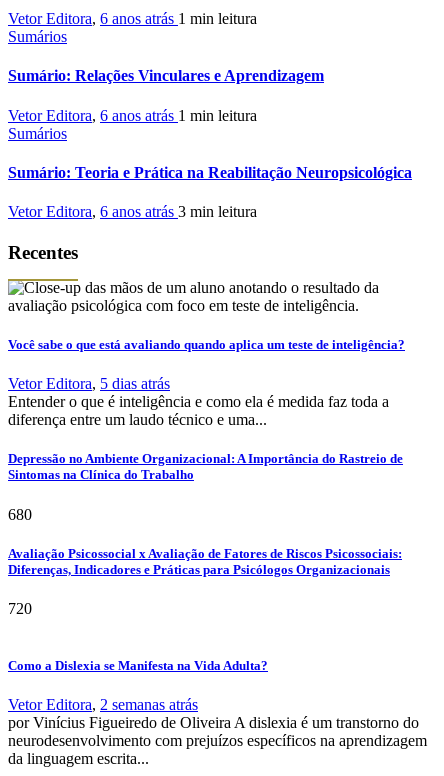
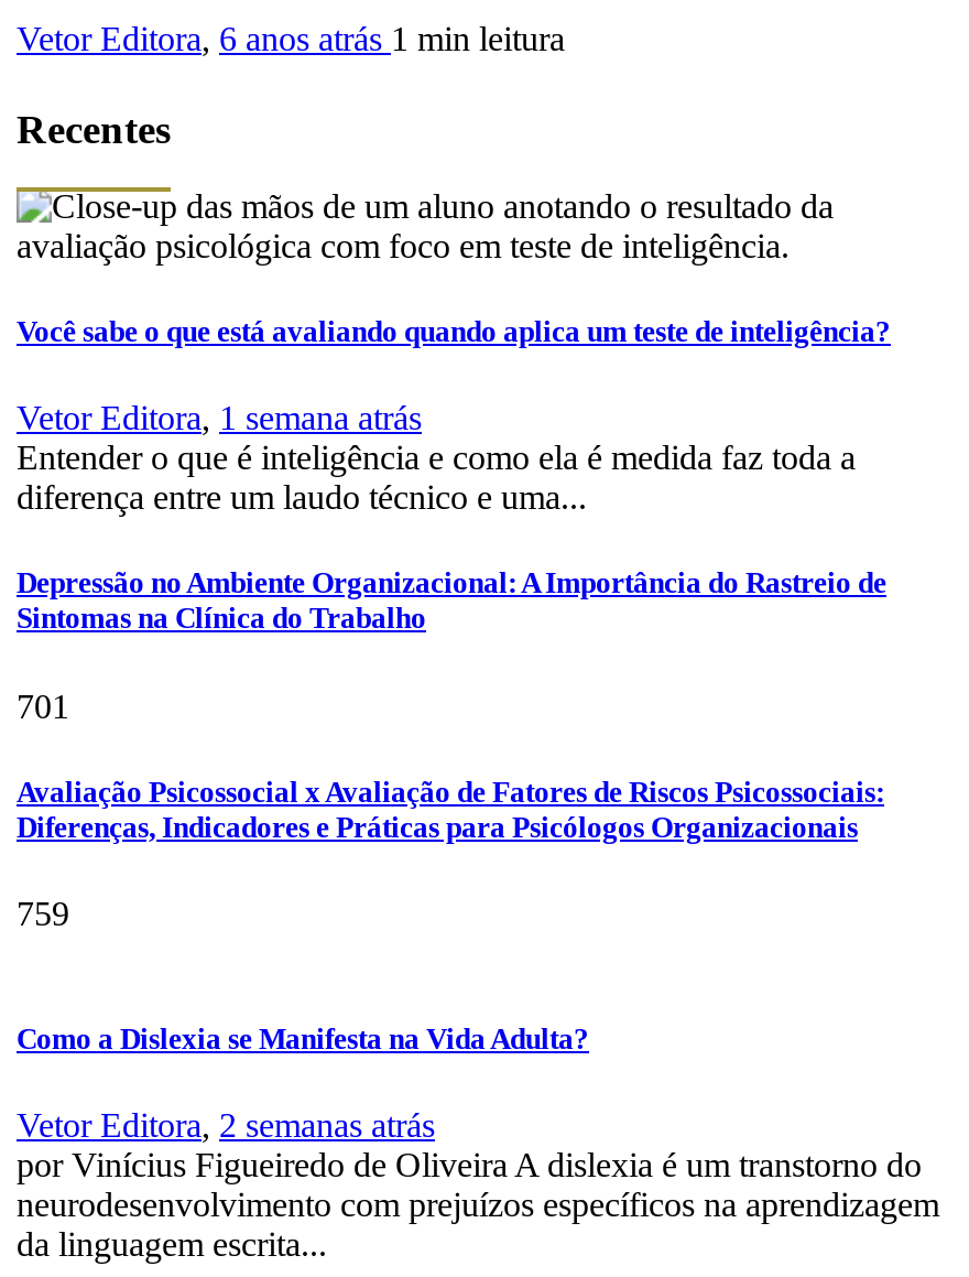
[8,28,412,220] Sumários | Sumário: Relações Vinculares e Aprendizagem | Vetor Editora, 6 anos atrás 1 min leitura | Sumários | Sumário: Teoria e Prática na Reabilitação Neuropsicológica | Vetor Editora, 6 anos atrás 3 min leitura -> none
[8,375,170,392] Vetor Editora, 5 dias atrás -> [17,399,422,437] Vetor Editora, 1 semana atrás
[8,506,32,523] 680 -> [17,687,69,724] 701
[8,600,32,617] 720 -> [17,894,69,932] 759

